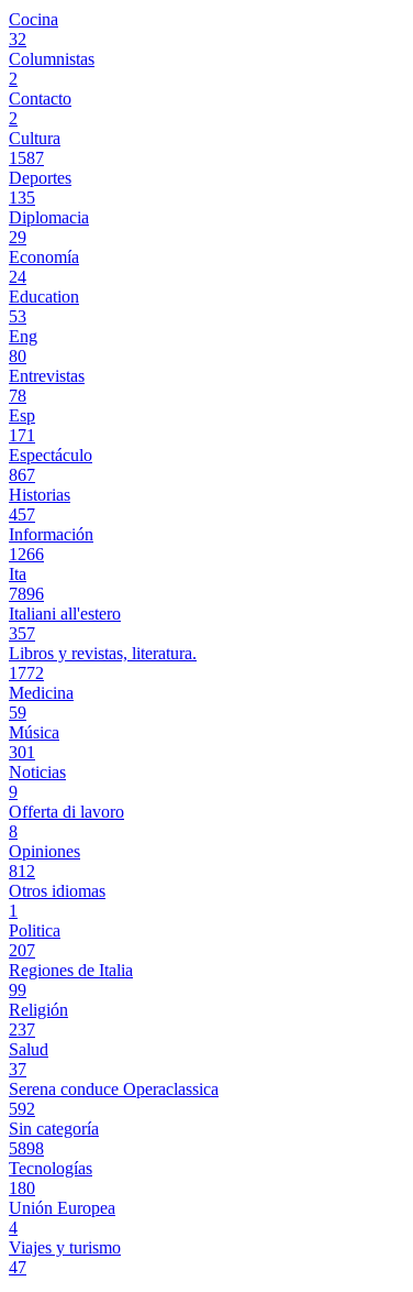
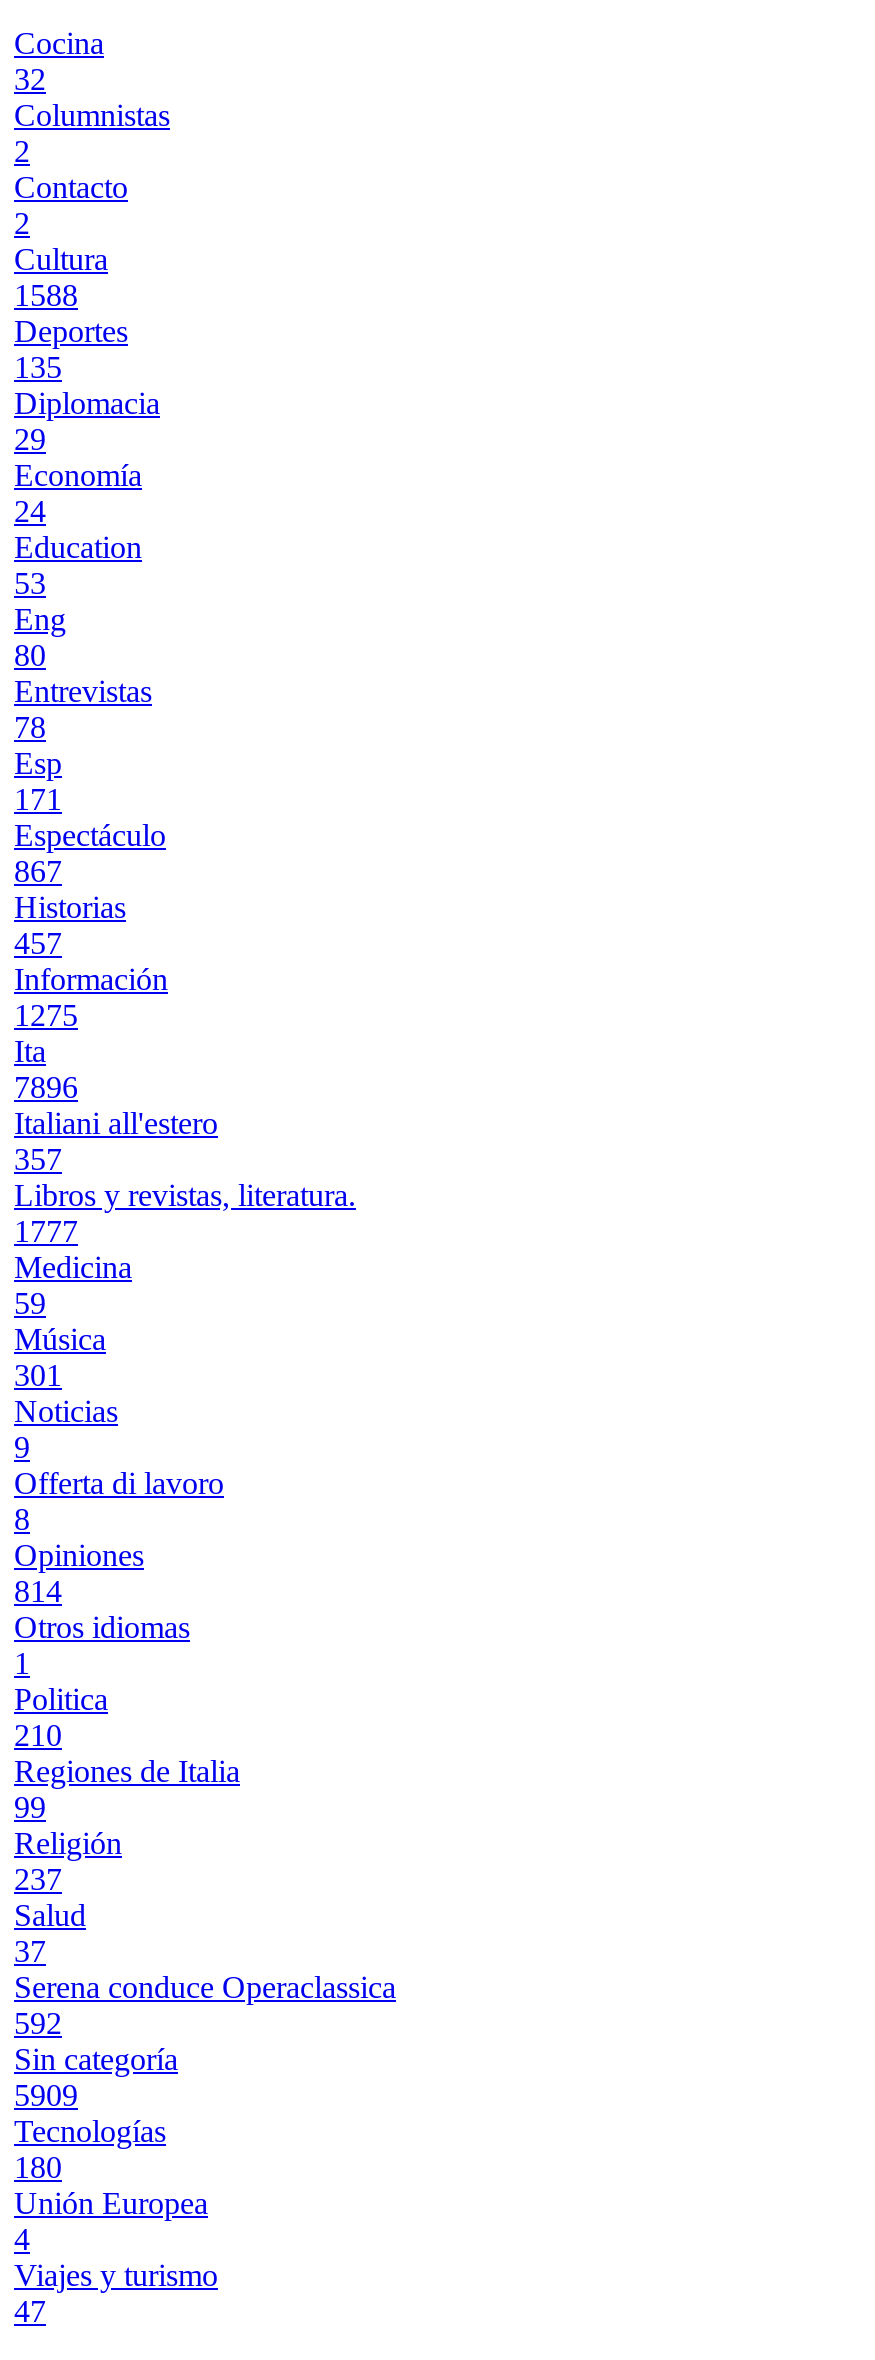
[9,149,44,167] 1587 -> [14,278,78,312] 1588
[9,545,44,564] 1266 -> [14,998,78,1032] 1275
[9,664,44,682] 1772 -> [14,1214,78,1248] 1777
[9,862,35,881] 812 -> [14,1574,62,1608] 814
[9,941,35,960] 207 -> [14,1718,62,1752] 210
[9,1139,44,1158] 5898 -> [14,2078,78,2112] 5909

